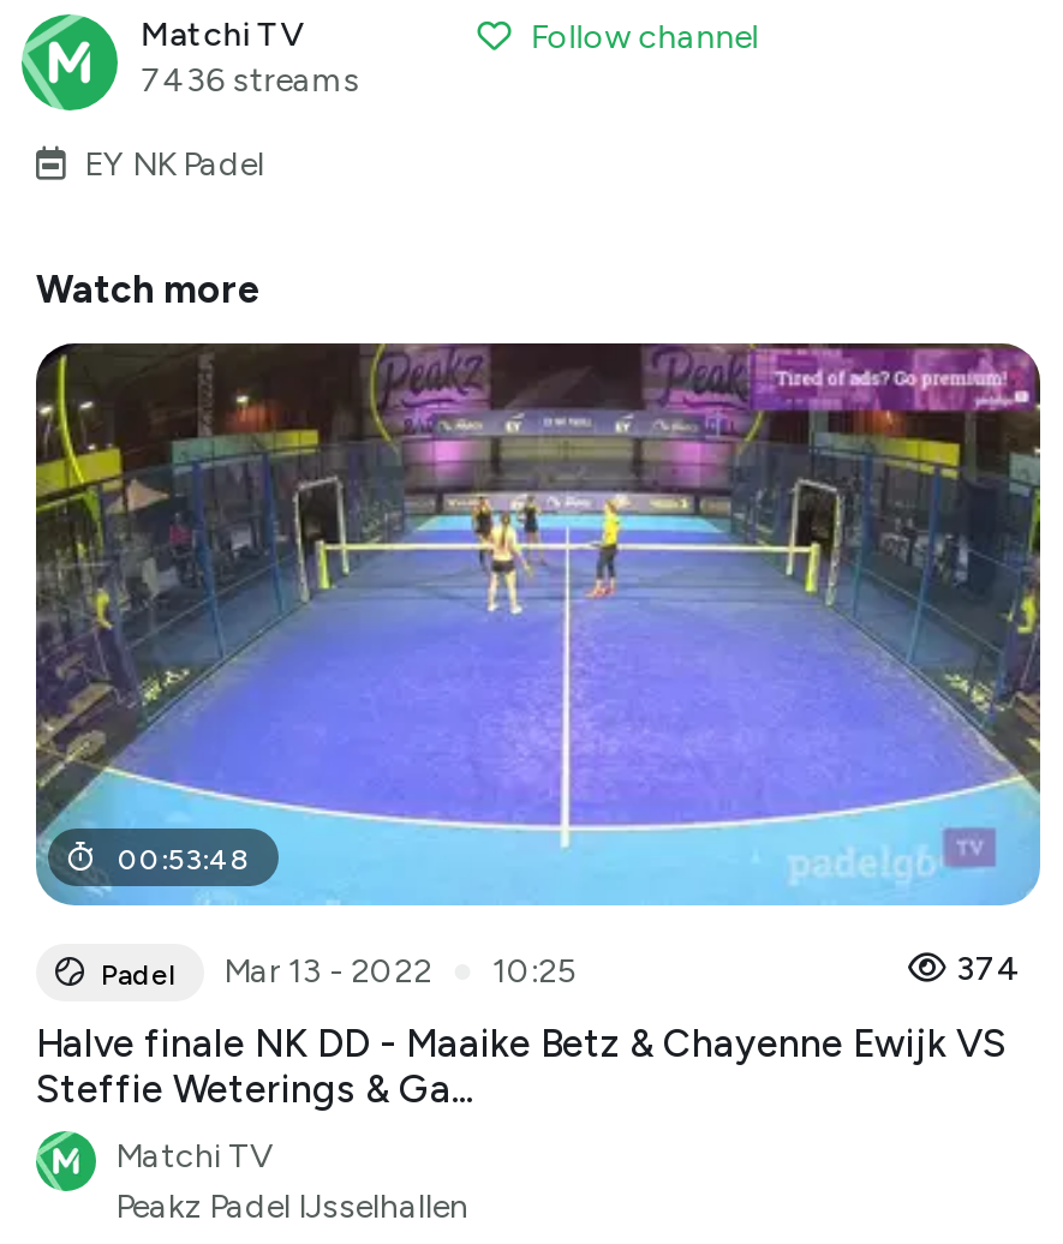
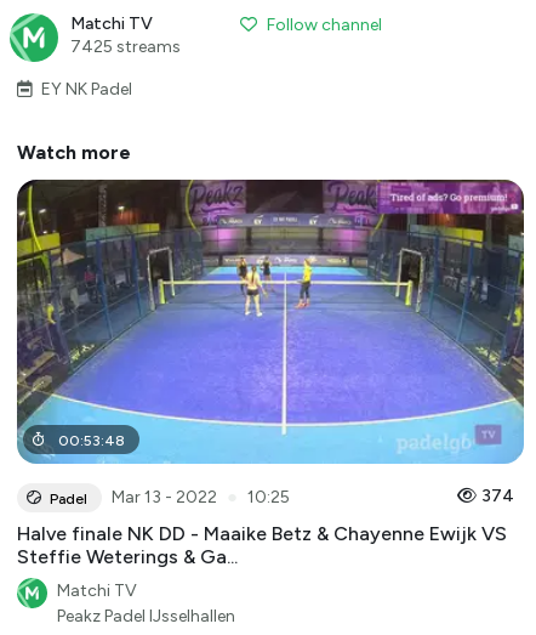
[141,60,360,100] 7436 streams -> [70,36,180,57] 7425 streams

